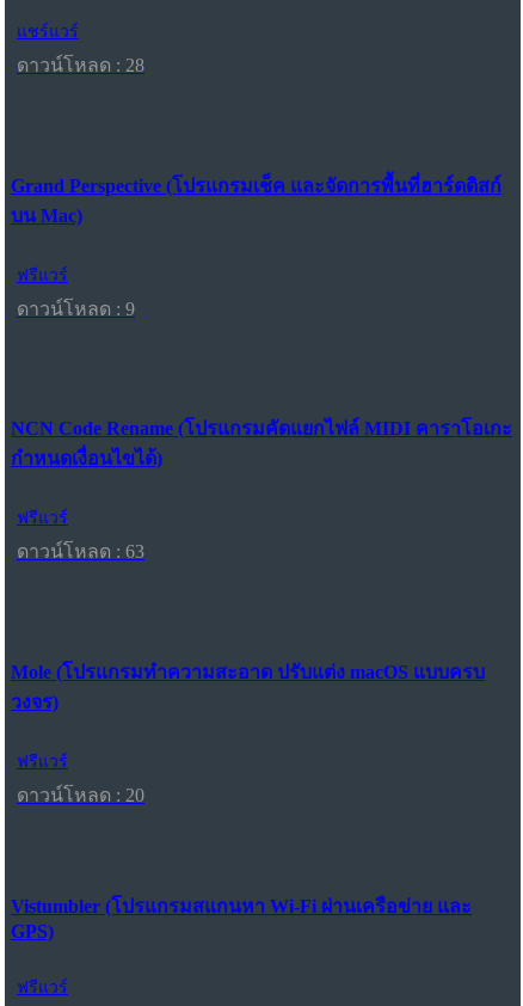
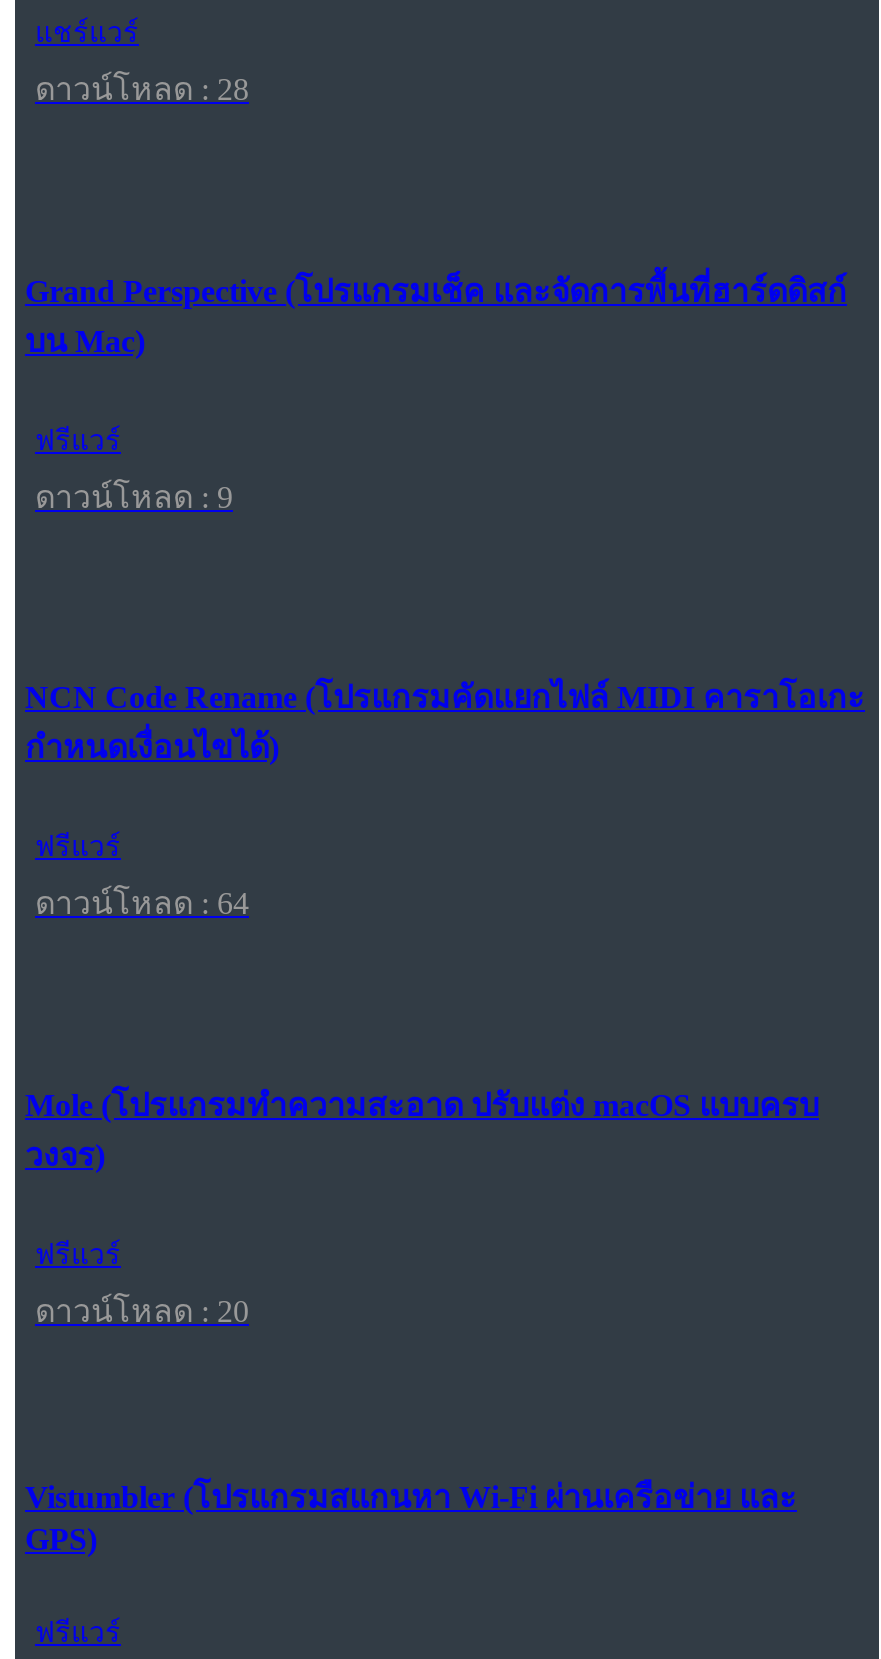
[17,542,144,562] ดาวน์โหลด : 63 -> [35,887,249,921] ดาวน์โหลด : 64

